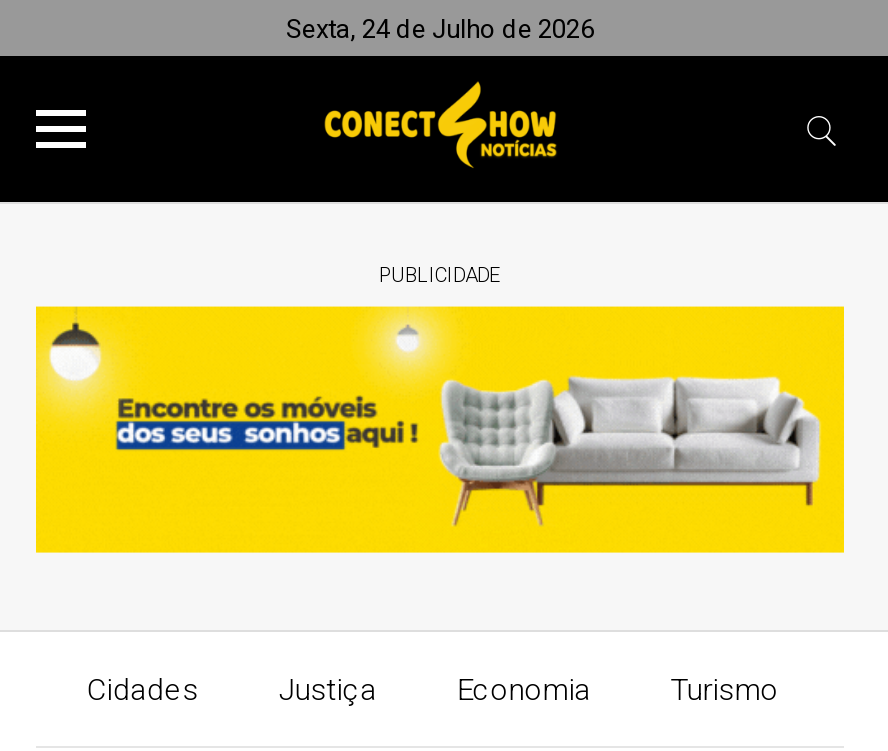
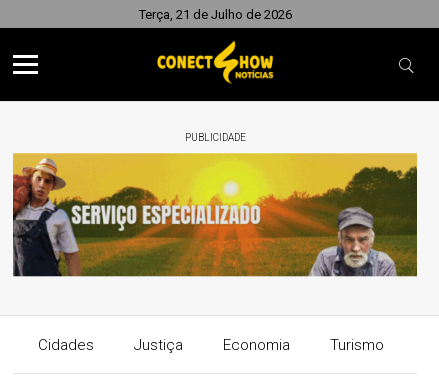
[286,14,594,44] Sexta, 24 de Julho de 2026 -> [138,7,291,22] Terça, 21 de Julho de 2026
[34,306,846,554] [image] -> [12,153,418,277] [image]

